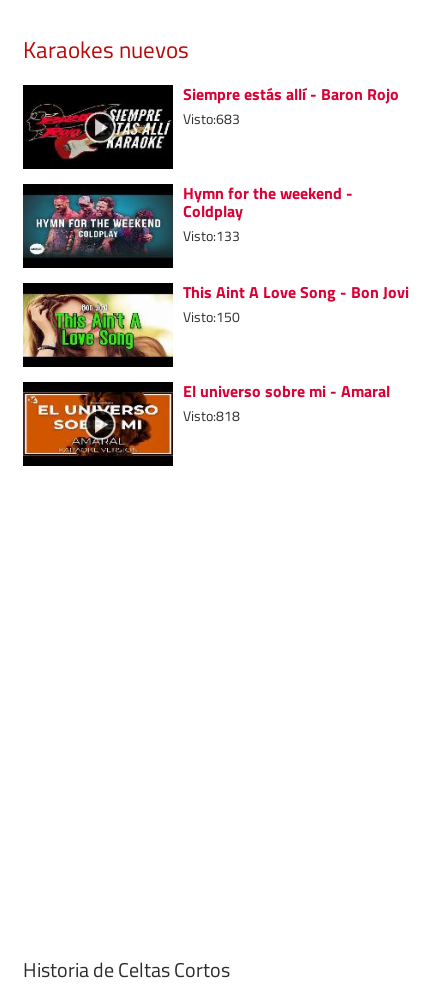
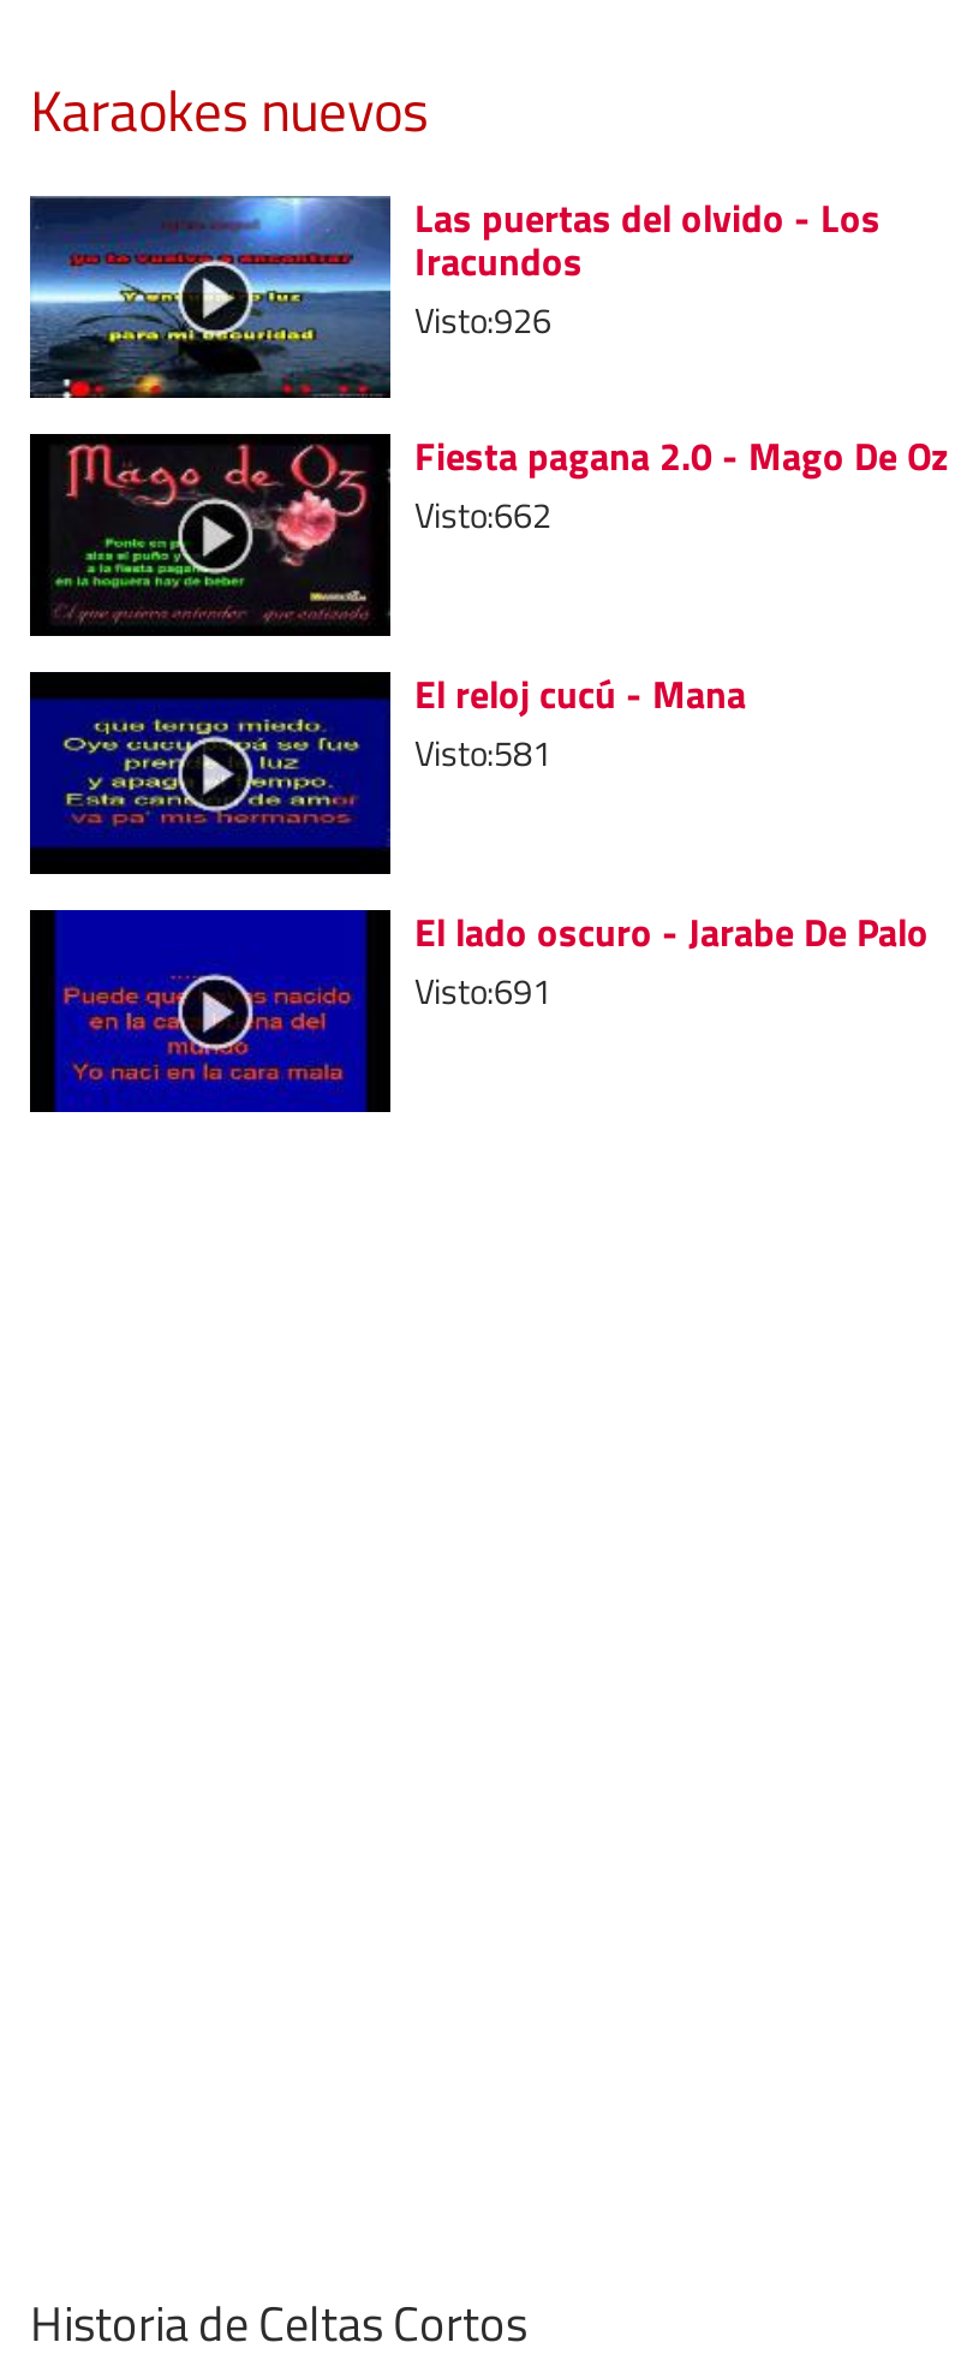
[22,82,399,170] [image] | Siempre estás allí - Baron Rojo | Visto:683 -> [28,188,881,400] [image] | Las puertas del olvido - Los | Iracundos | Visto:926
[23,181,353,262] [image] | Hymn for the weekend - | Coldplay | Visto:133 -> [30,426,948,624] [image] | Fiesta pagana 2.0 - Mago De Oz | Visto:662
[22,280,409,358] [image] | This Aint A Love Song - Bon Jovi | Visto:150 -> [28,664,746,850] [image] | El reloj cucú - Mana | Visto:581
[23,379,390,467] [image] | El universo sobre mi - Amaral | Visto:818 -> [30,902,929,1114] [image] | El lado oscuro - Jarabe De Palo | Visto:691

